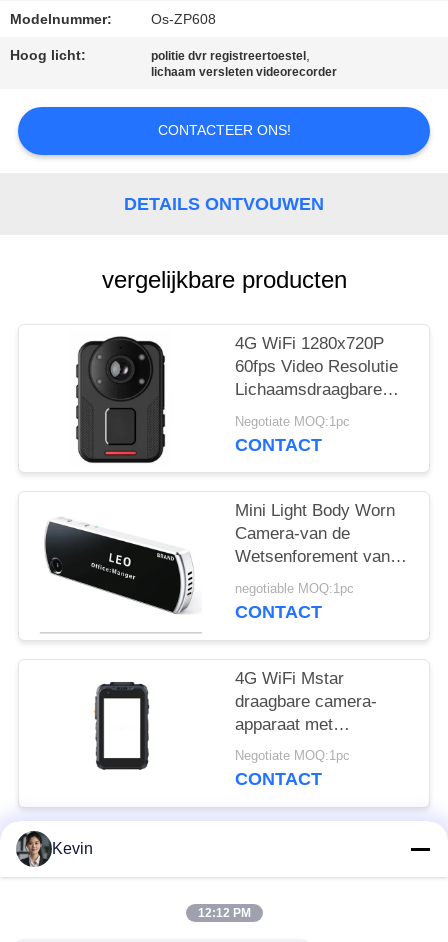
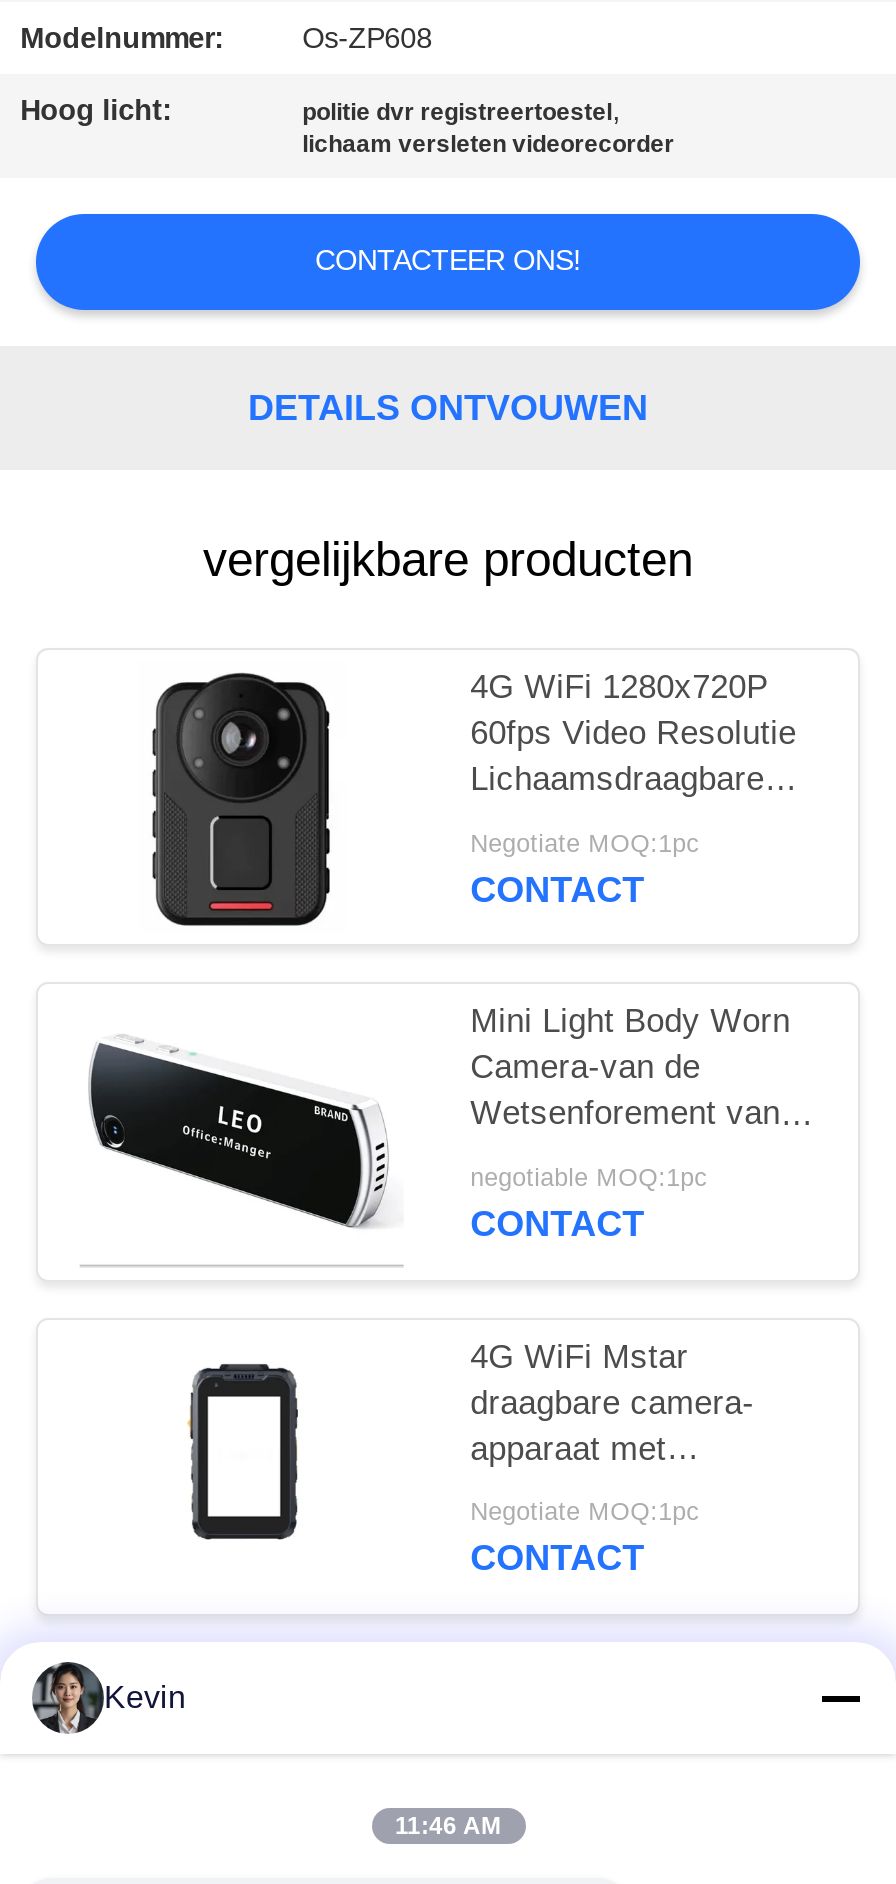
[197,906,250,920] 12:12 PM -> [395,1812,501,1840] 11:46 AM

